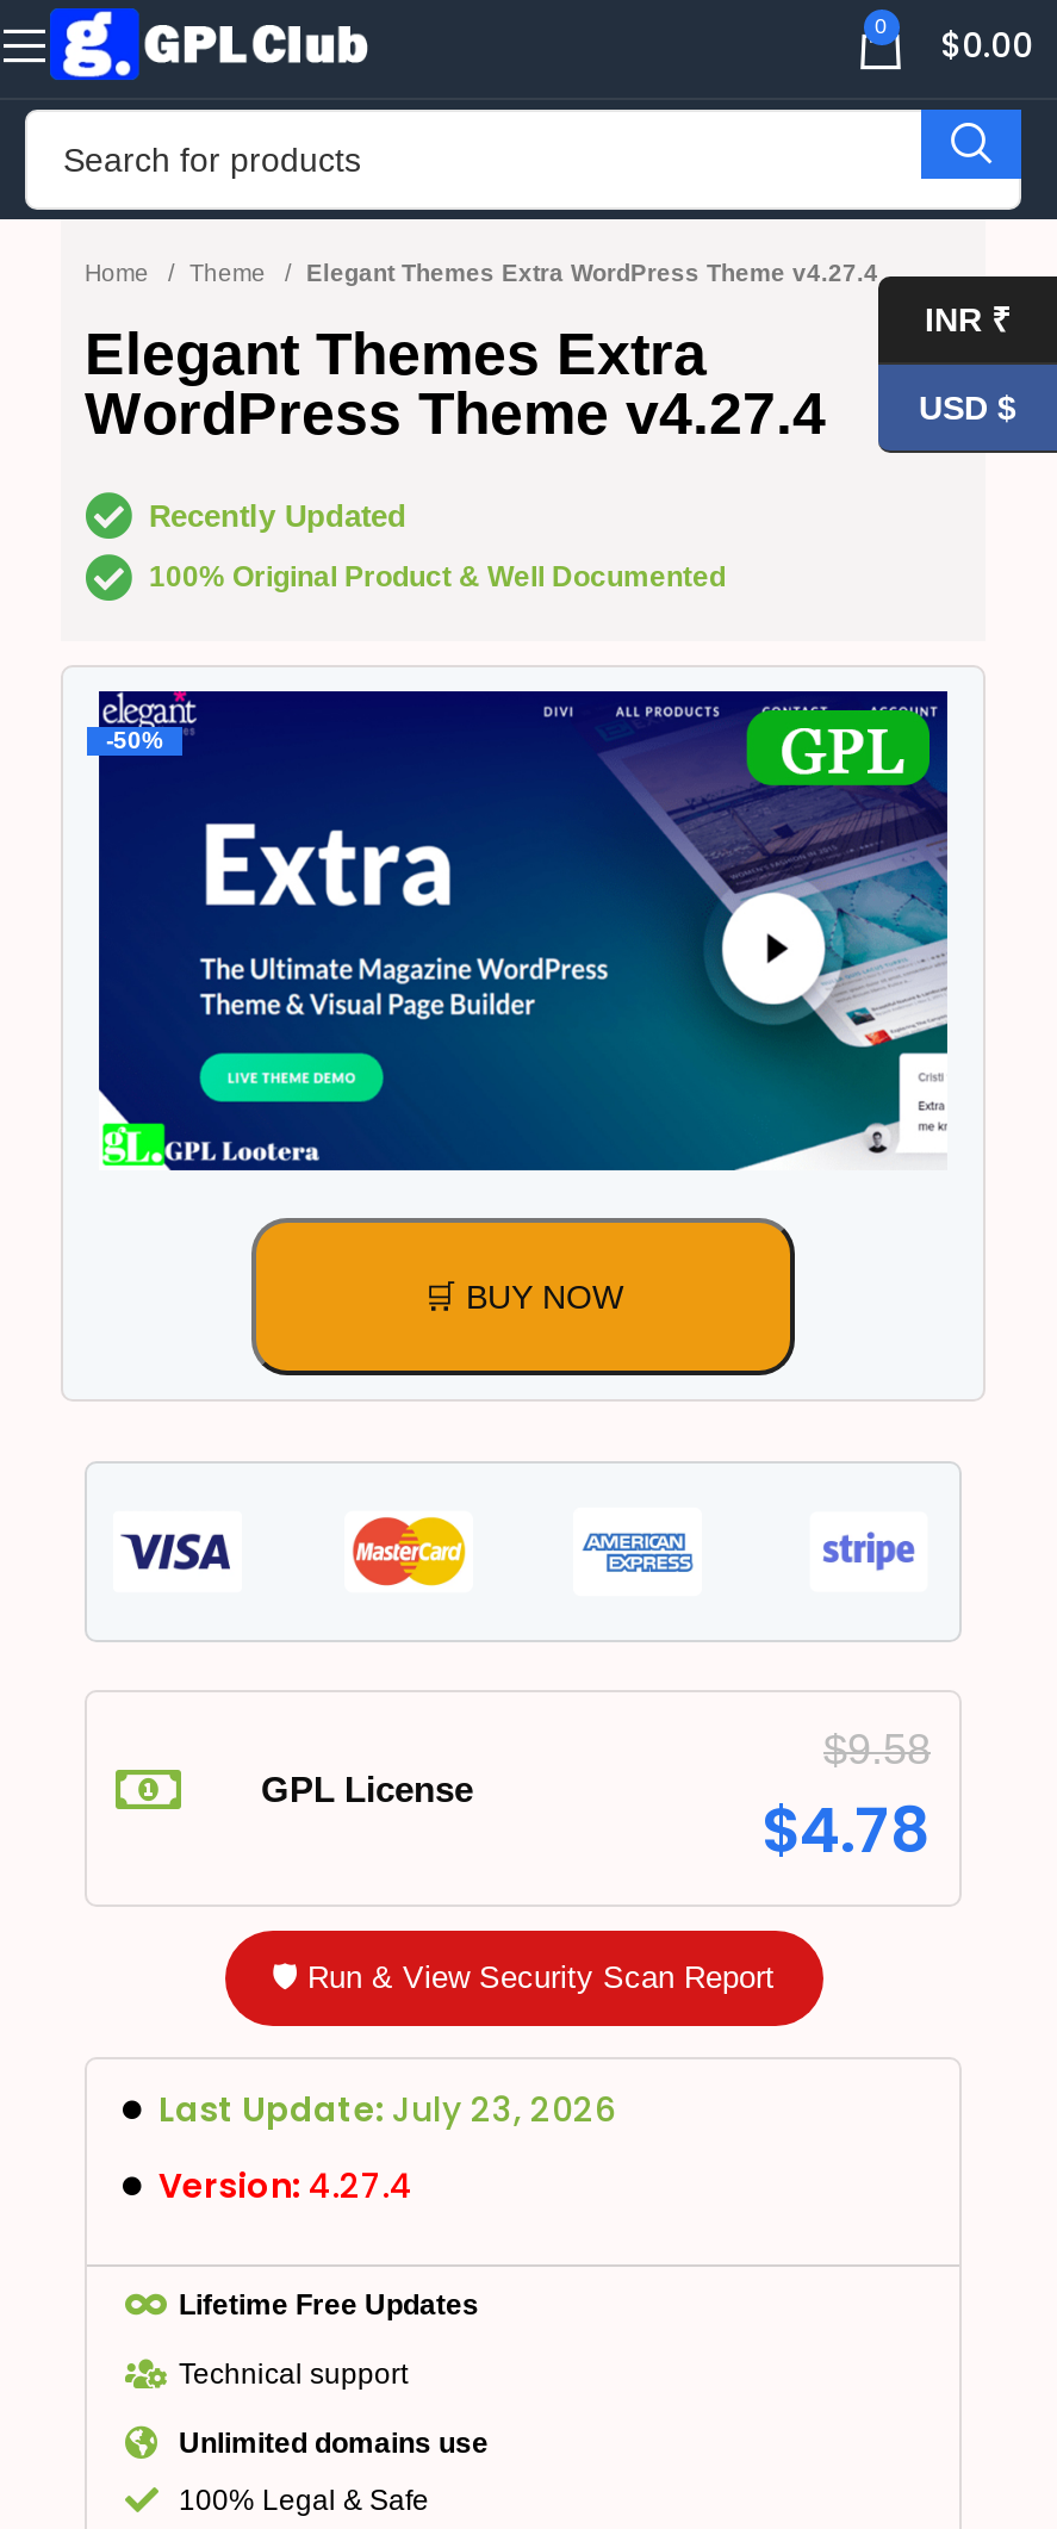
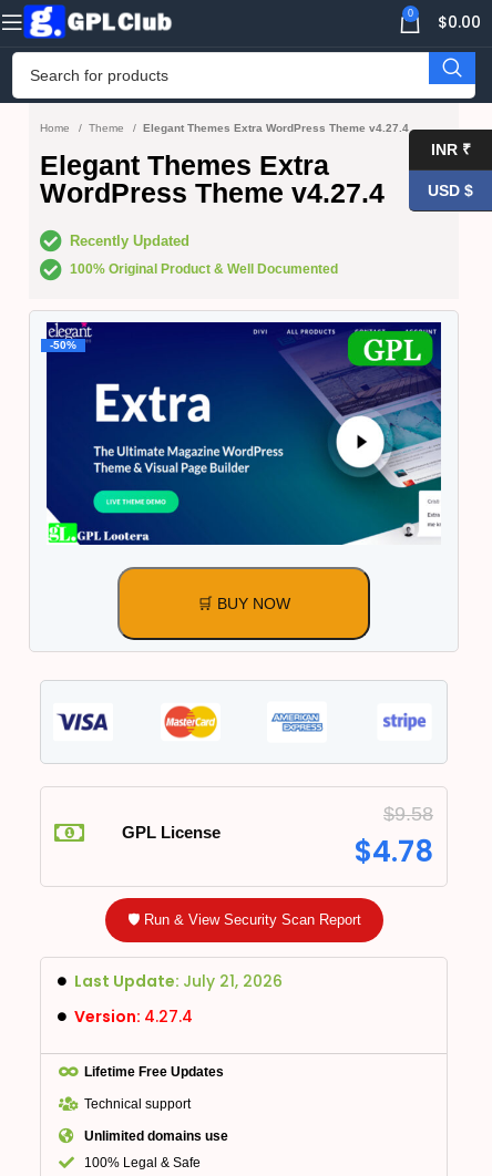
[158,2085,616,2132] Last Update: July 23, 2026 -> [74,970,283,992] Last Update: July 21, 2026

